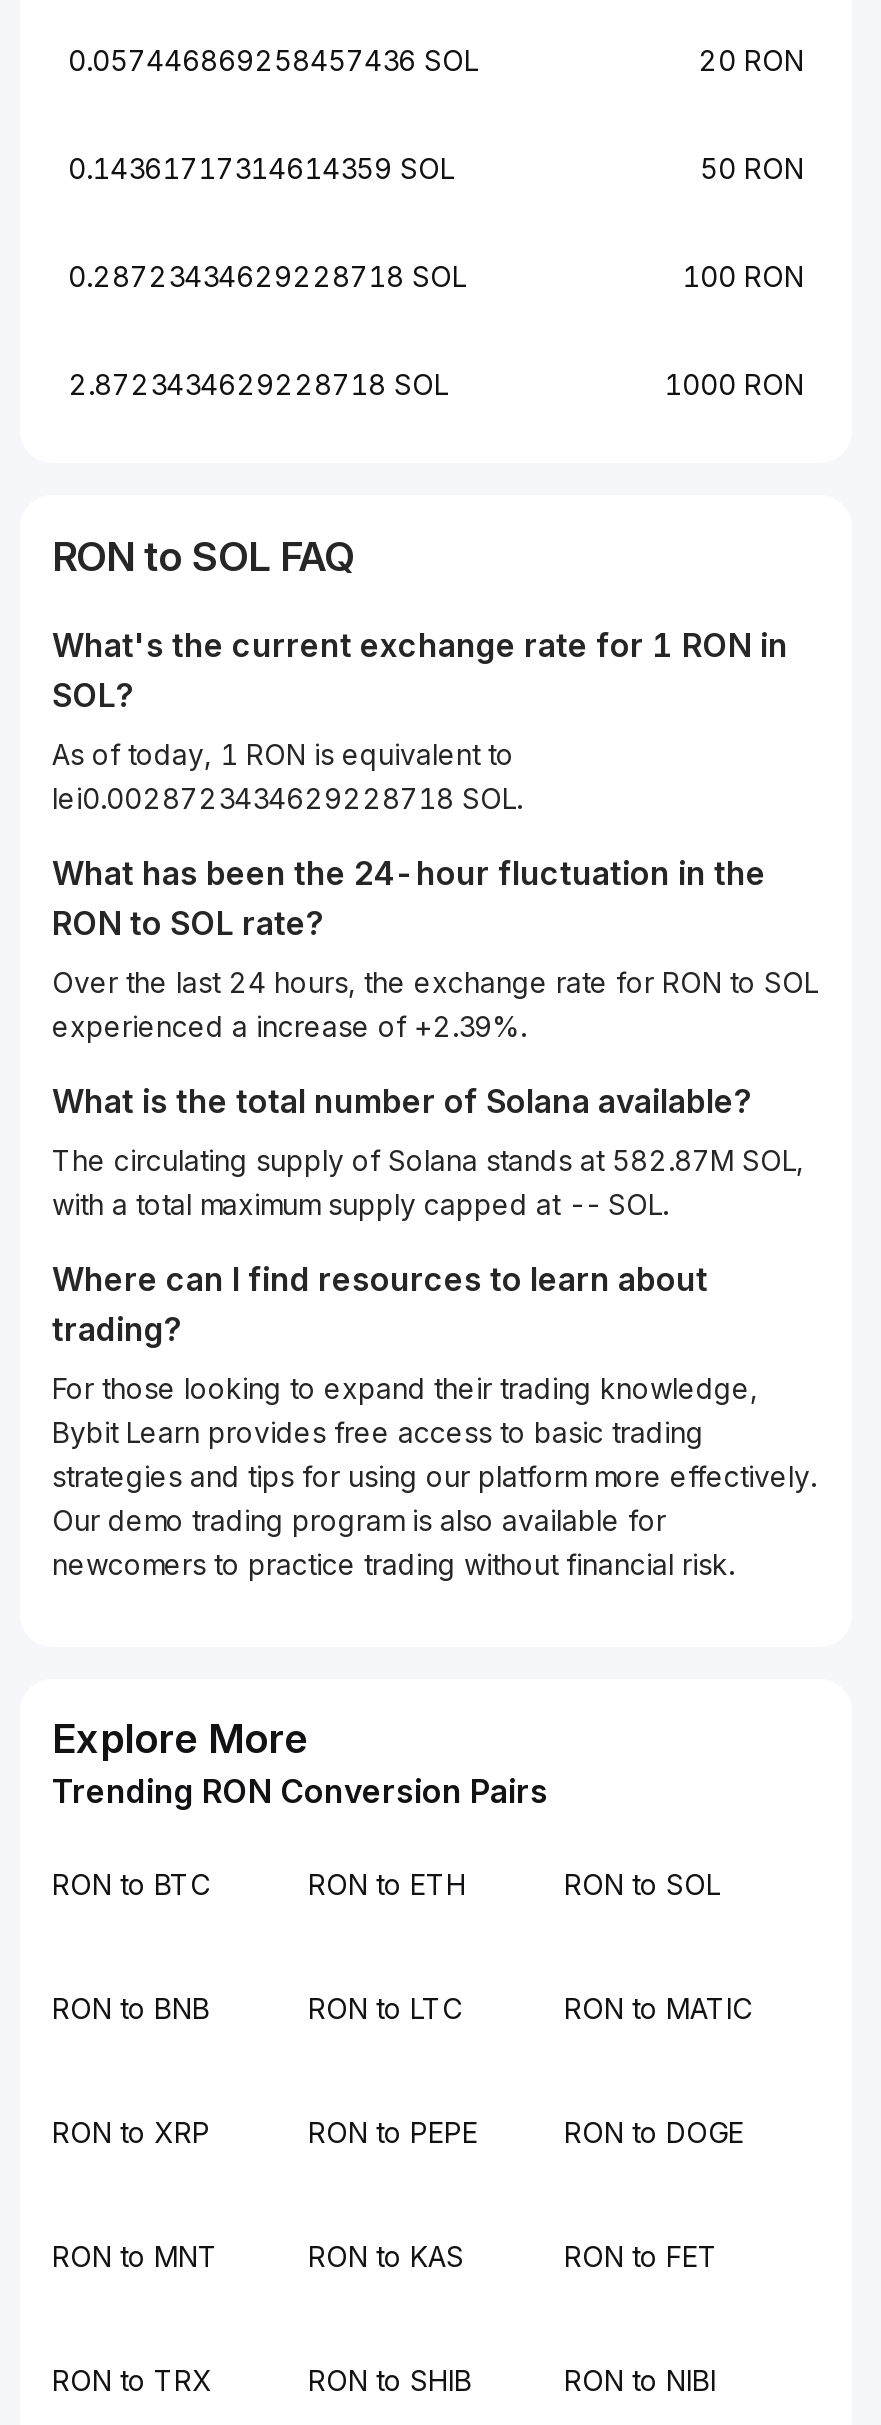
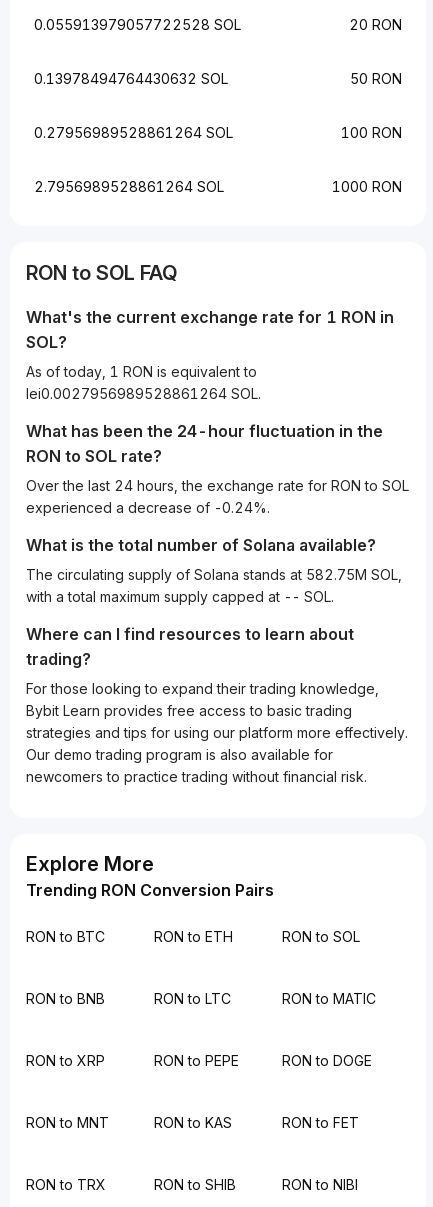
[68,43,478,77] 0.057446869258457436 SOL -> [34,16,241,33] 0.055913979057722528 SOL
[68,151,454,185] 0.14361717314614359 SOL -> [34,70,228,87] 0.13978494764430632 SOL
[68,259,466,293] 0.28723434629228718 SOL -> [34,124,233,141] 0.27956989528861264 SOL
[68,367,448,401] 2.8723434629228718 SOL -> [34,178,224,195] 2.7956989528861264 SOL
[52,781,522,815] lei0.0028723434629228718 SOL. -> [26,385,261,402] lei0.0027956989528861264 SOL.
[52,1009,526,1043] experienced a increase of +2.39%. -> [26,499,270,516] experienced a decrease of -0.24%.
[52,1143,804,1177] The circulating supply of Solana stands at 582.87M SOL, -> [26,566,402,583] The circulating supply of Solana stands at 582.75M SOL,

